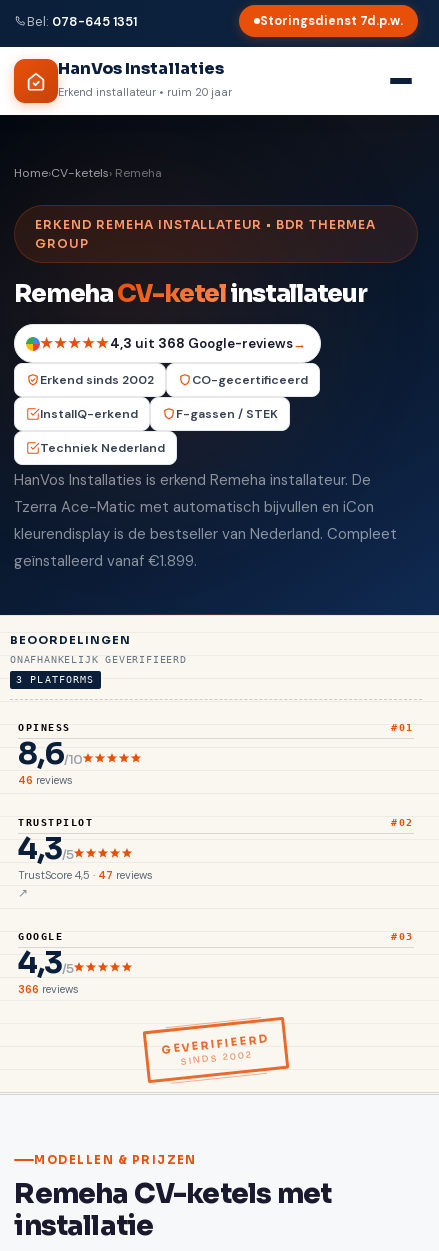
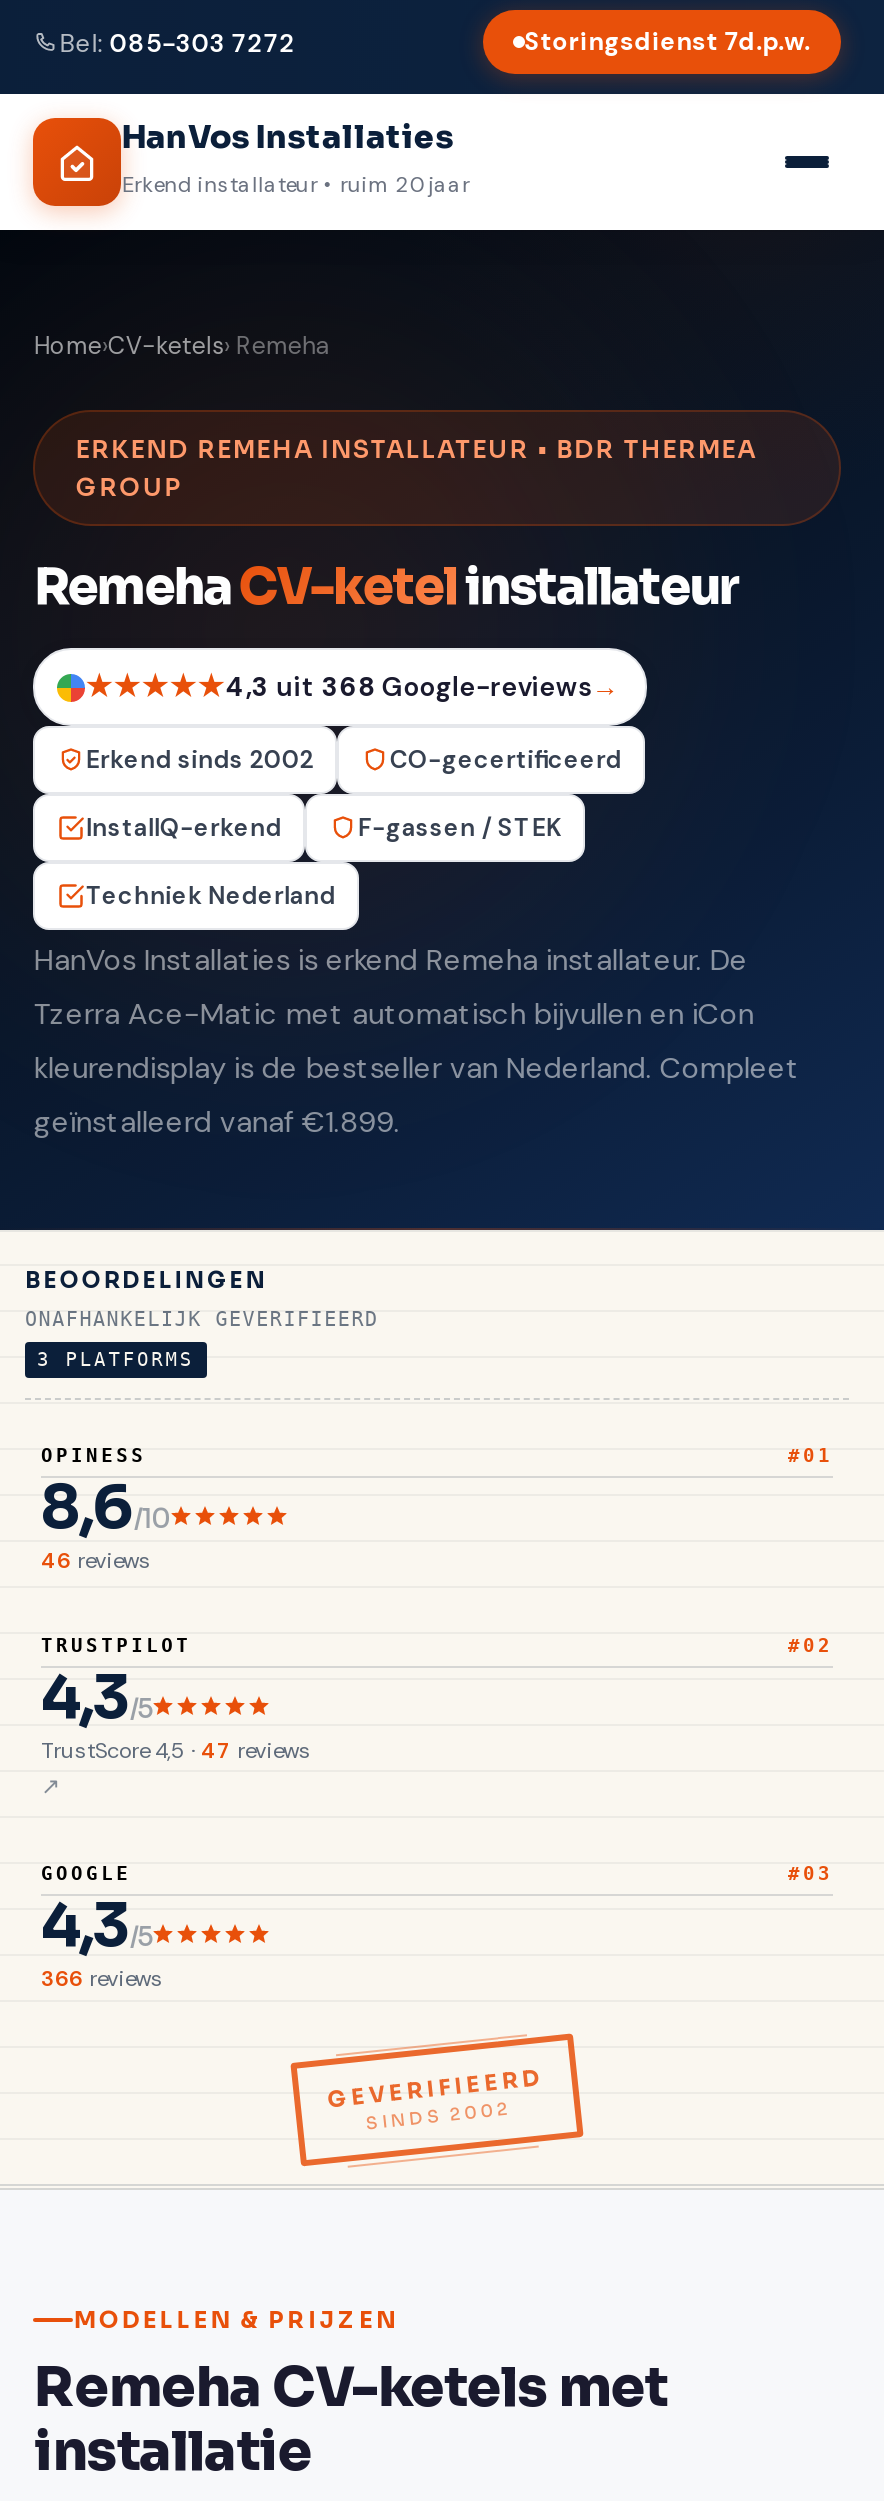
[27,12,137,29] Bel: 078-645 1351 -> [59,25,295,59] Bel: 085-303 7272

